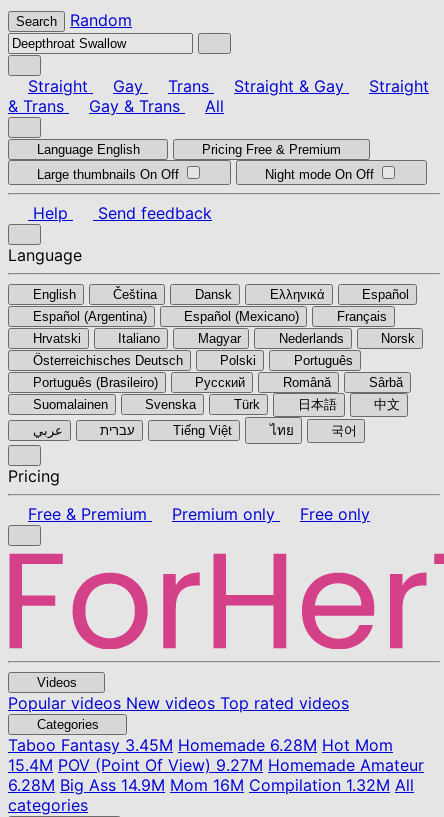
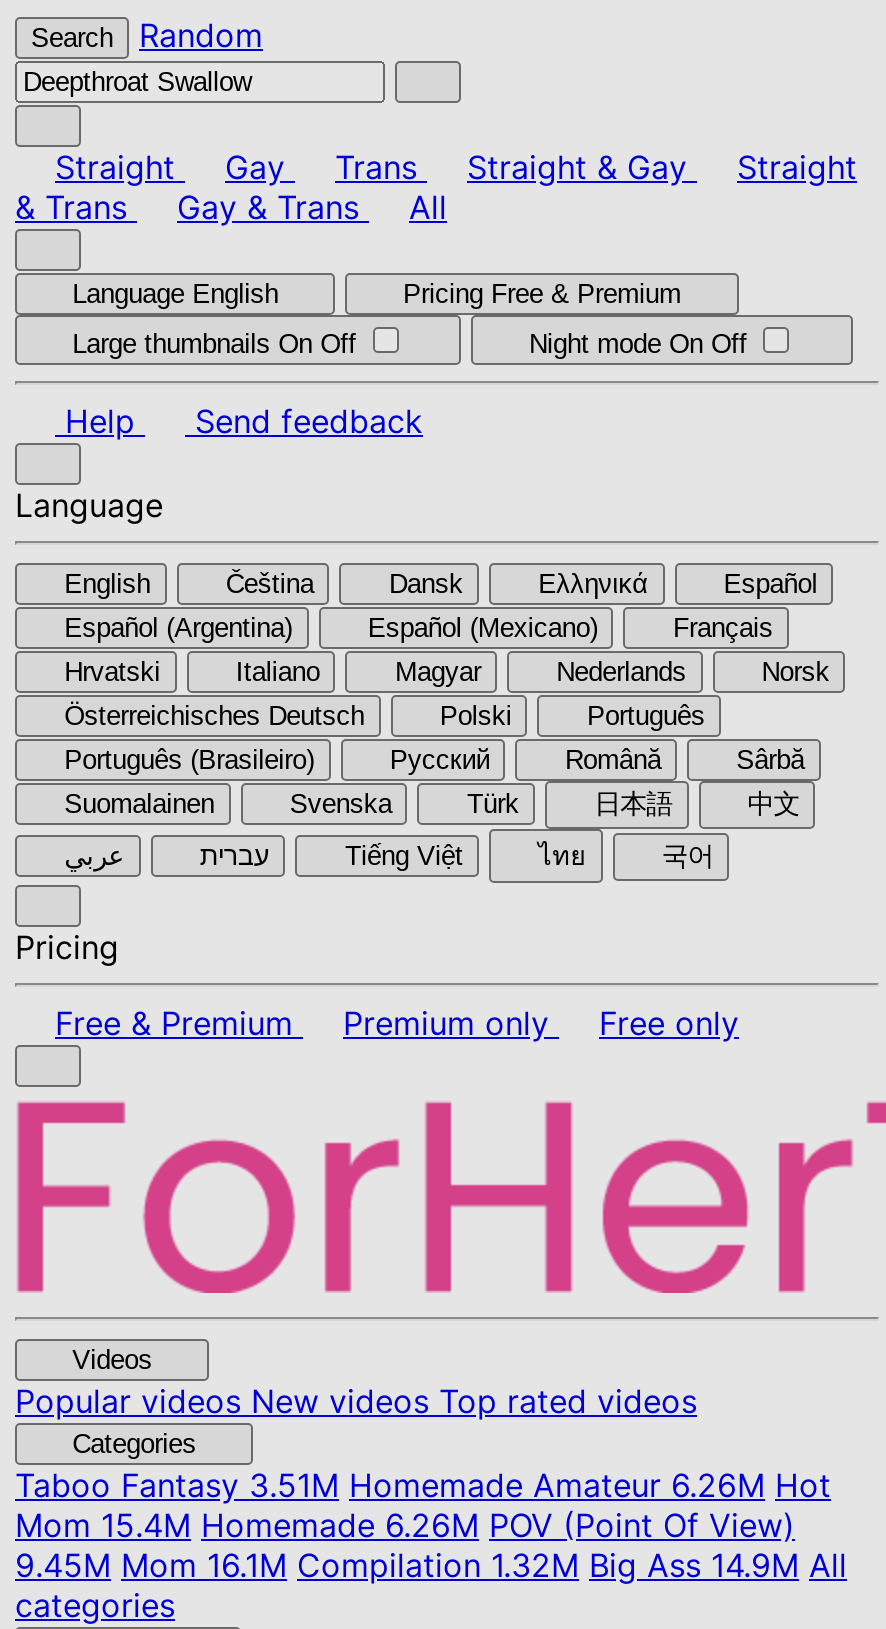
[8,735,424,795] Taboo Fantasy3.45M Homemade 6.28M Hot Mom | 15.4M POV (Point Of View) 9.27M Homemade Amateur | 6.28M Big Ass 14.9M Mom 16M Compilation 1.32M All -> [15,1465,847,1585] Taboo Fantasy3.51M Homemade Amateur 6.26M Hot | Mom 15.4M Homemade 6.26M POV (Point Of View) | 9.45M Mom 16.1M Compilation 1.32M Big Ass 14.9M All

